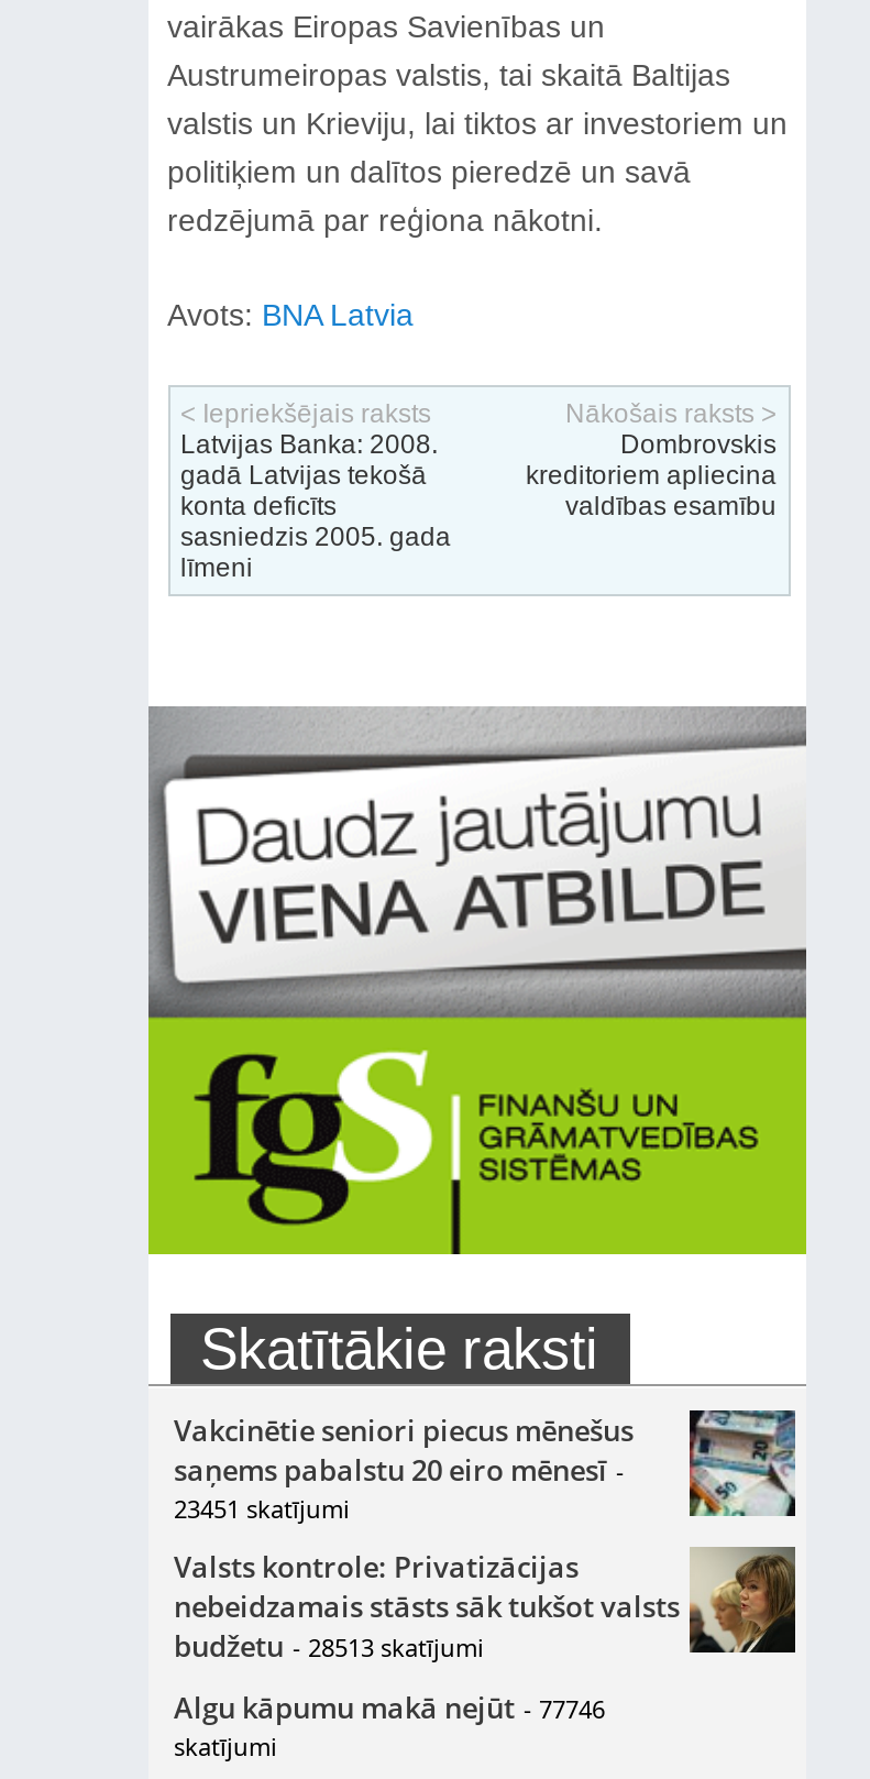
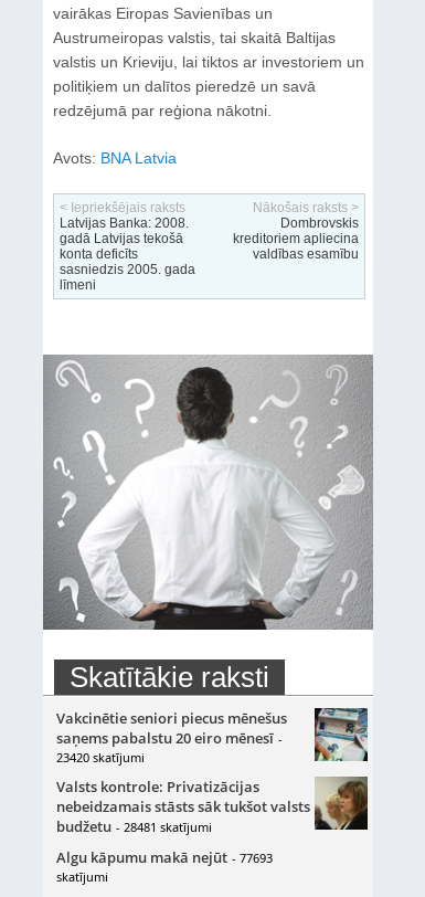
[146,720,808,1256] [image] -> [42,360,374,631] [image]
[174,1493,350,1526] 23451 skatījumi -> [56,750,144,766] 23420 skatījumi
[174,1627,484,1667] budžetu - 28513 skatījumi -> [56,817,211,837] budžetu - 28481 skatījumi
[174,1689,605,1728] Algu kāpumu makā nejūt - 77746 -> [56,848,272,868] Algu kāpumu makā nejūt - 77693

